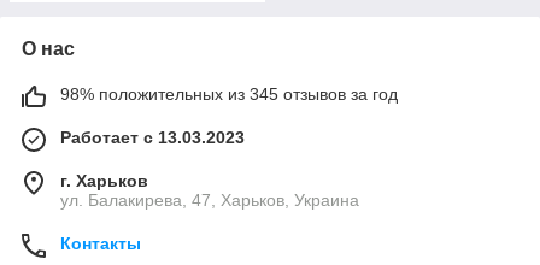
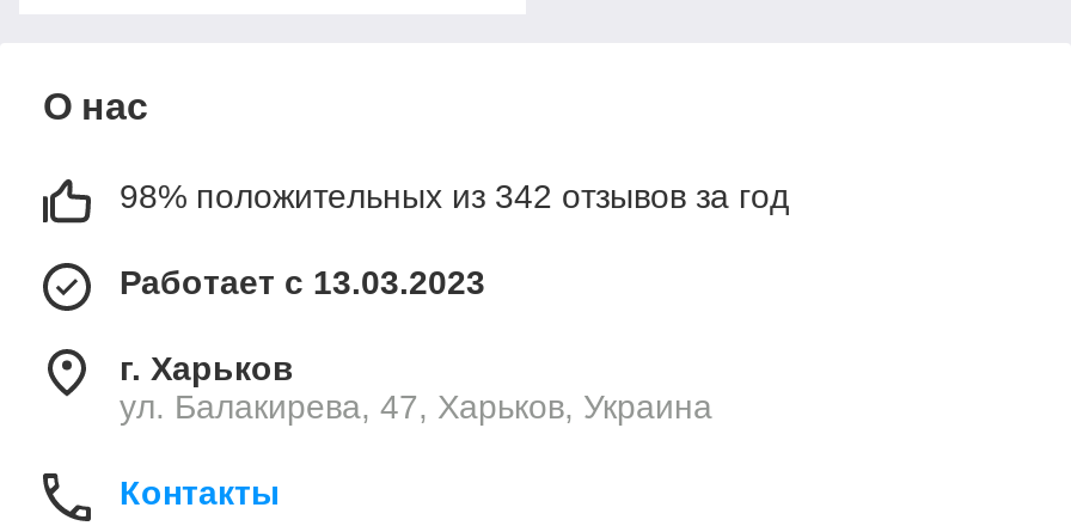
[60,84,398,103] 98% положительных из 345 отзывов за год -> [120,176,789,215] 98% положительных из 342 отзывов за год

